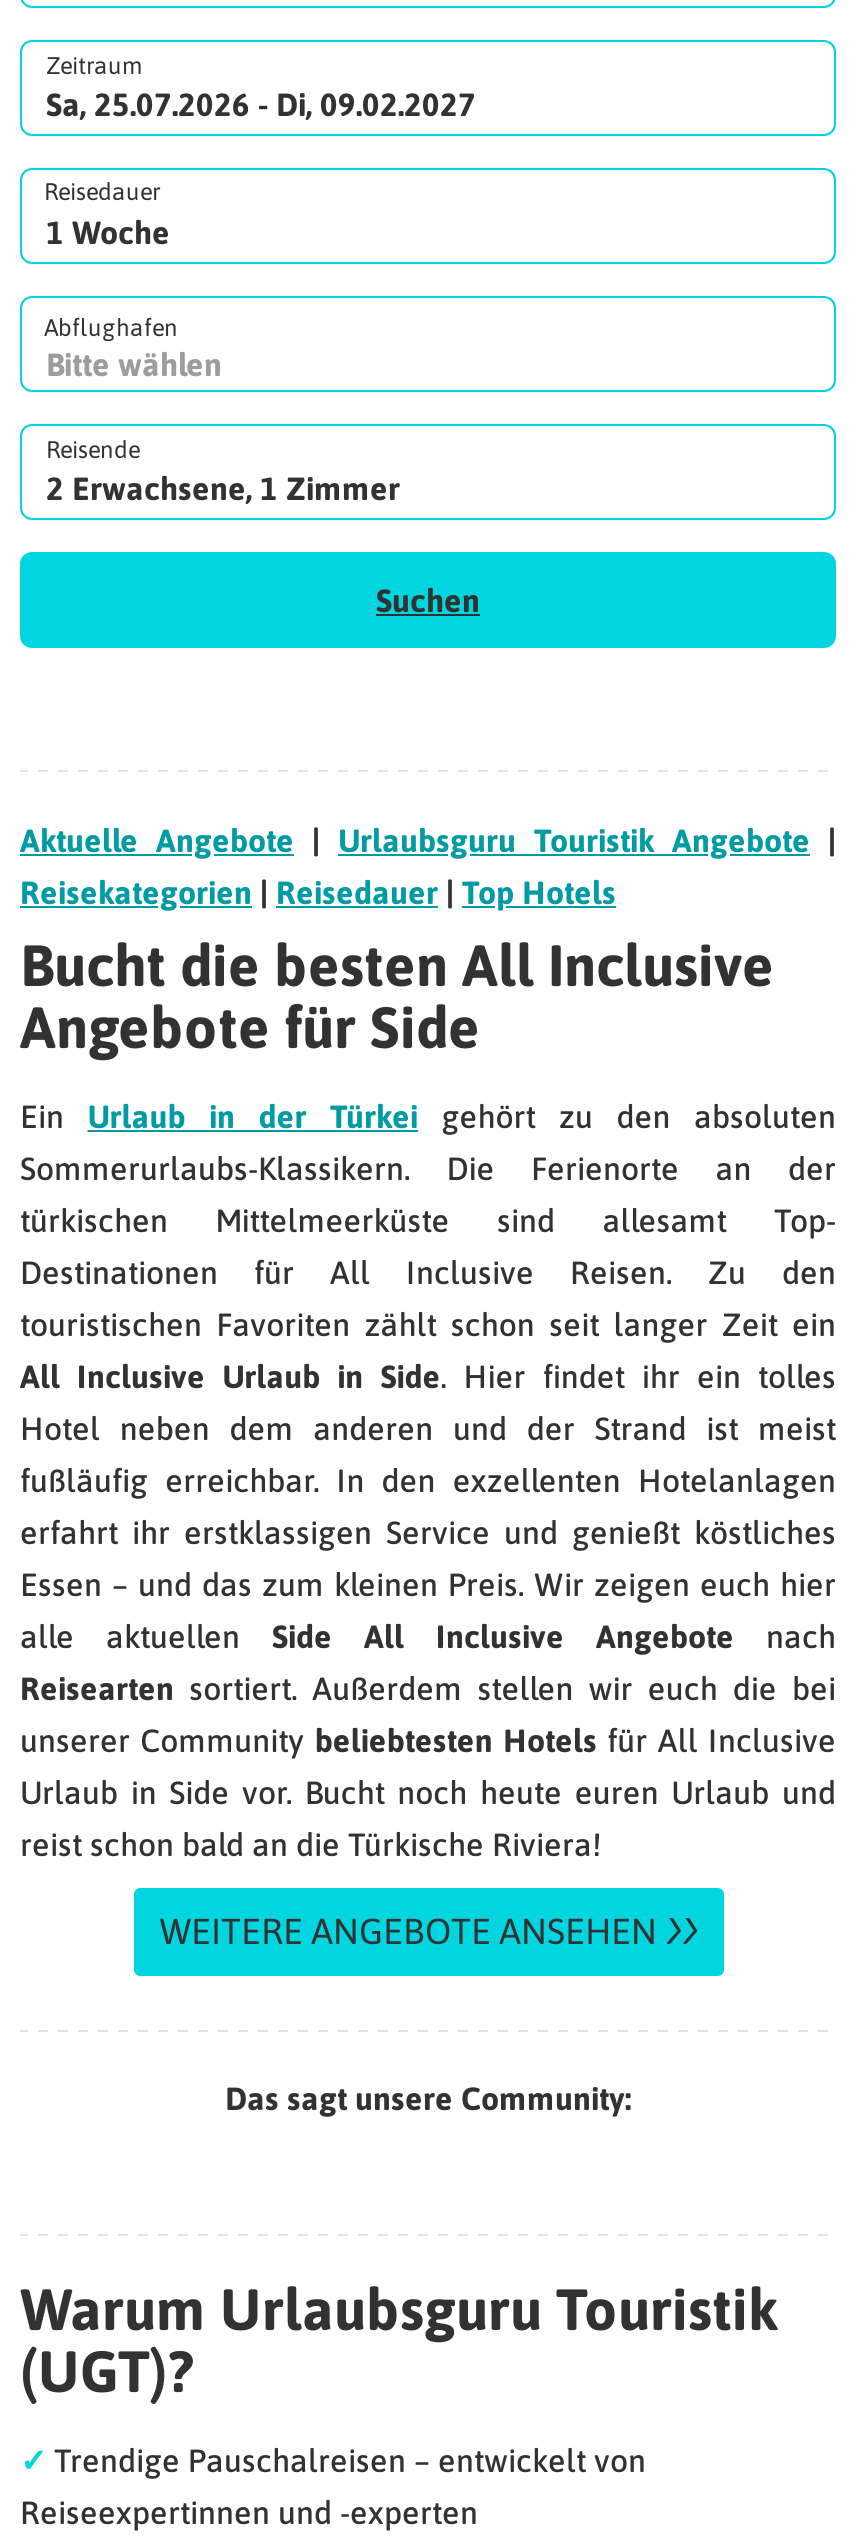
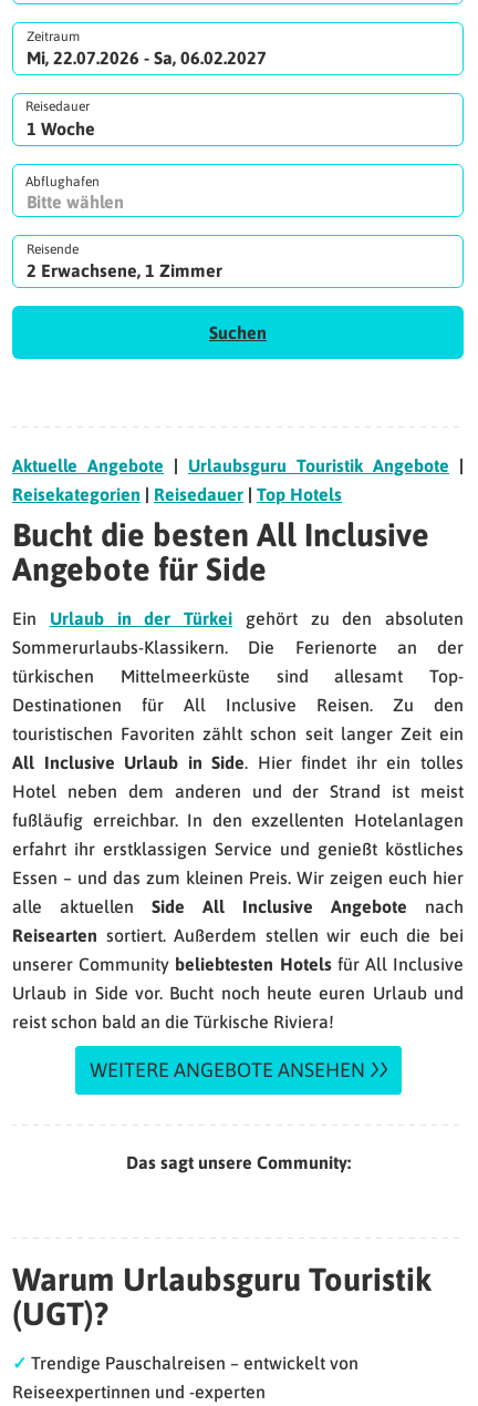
[46,87,476,123] Sa, 25.07.2026 - Di, 09.02.2027 -> [27,48,267,68] Mi, 22.07.2026 - Sa, 06.02.2027

